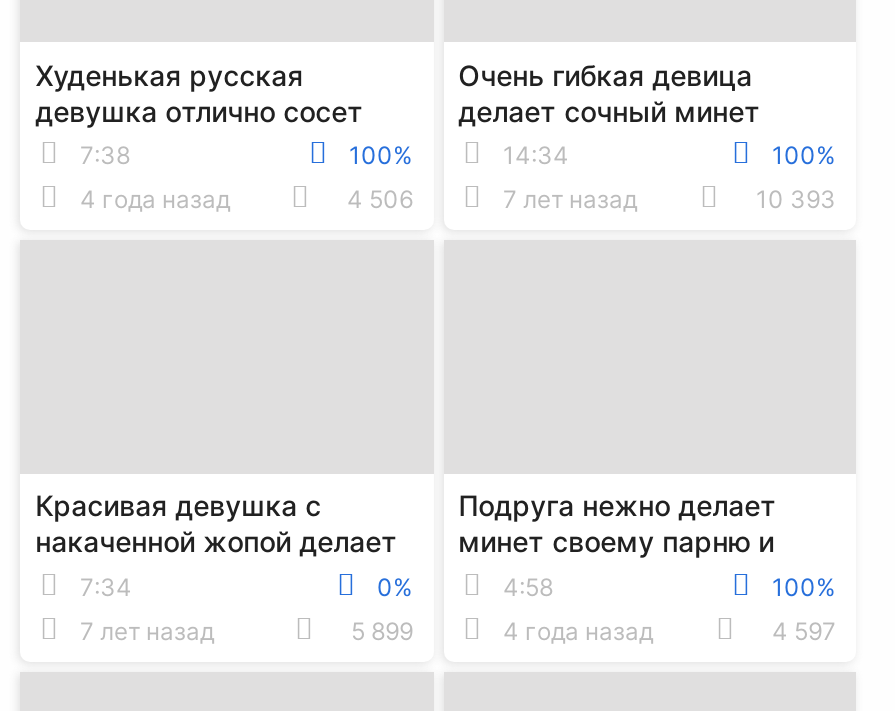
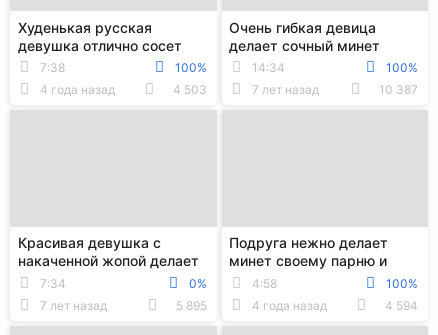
[347,185,413,215] 4 506 -> [172,82,206,97] 4 503
[756,185,836,215] 10 393 -> [379,82,418,97] 10 387
[351,615,413,645] 5 899 -> [175,298,206,313] 5 895
[772,615,836,645] 4 597 -> [385,298,418,313] 4 594

